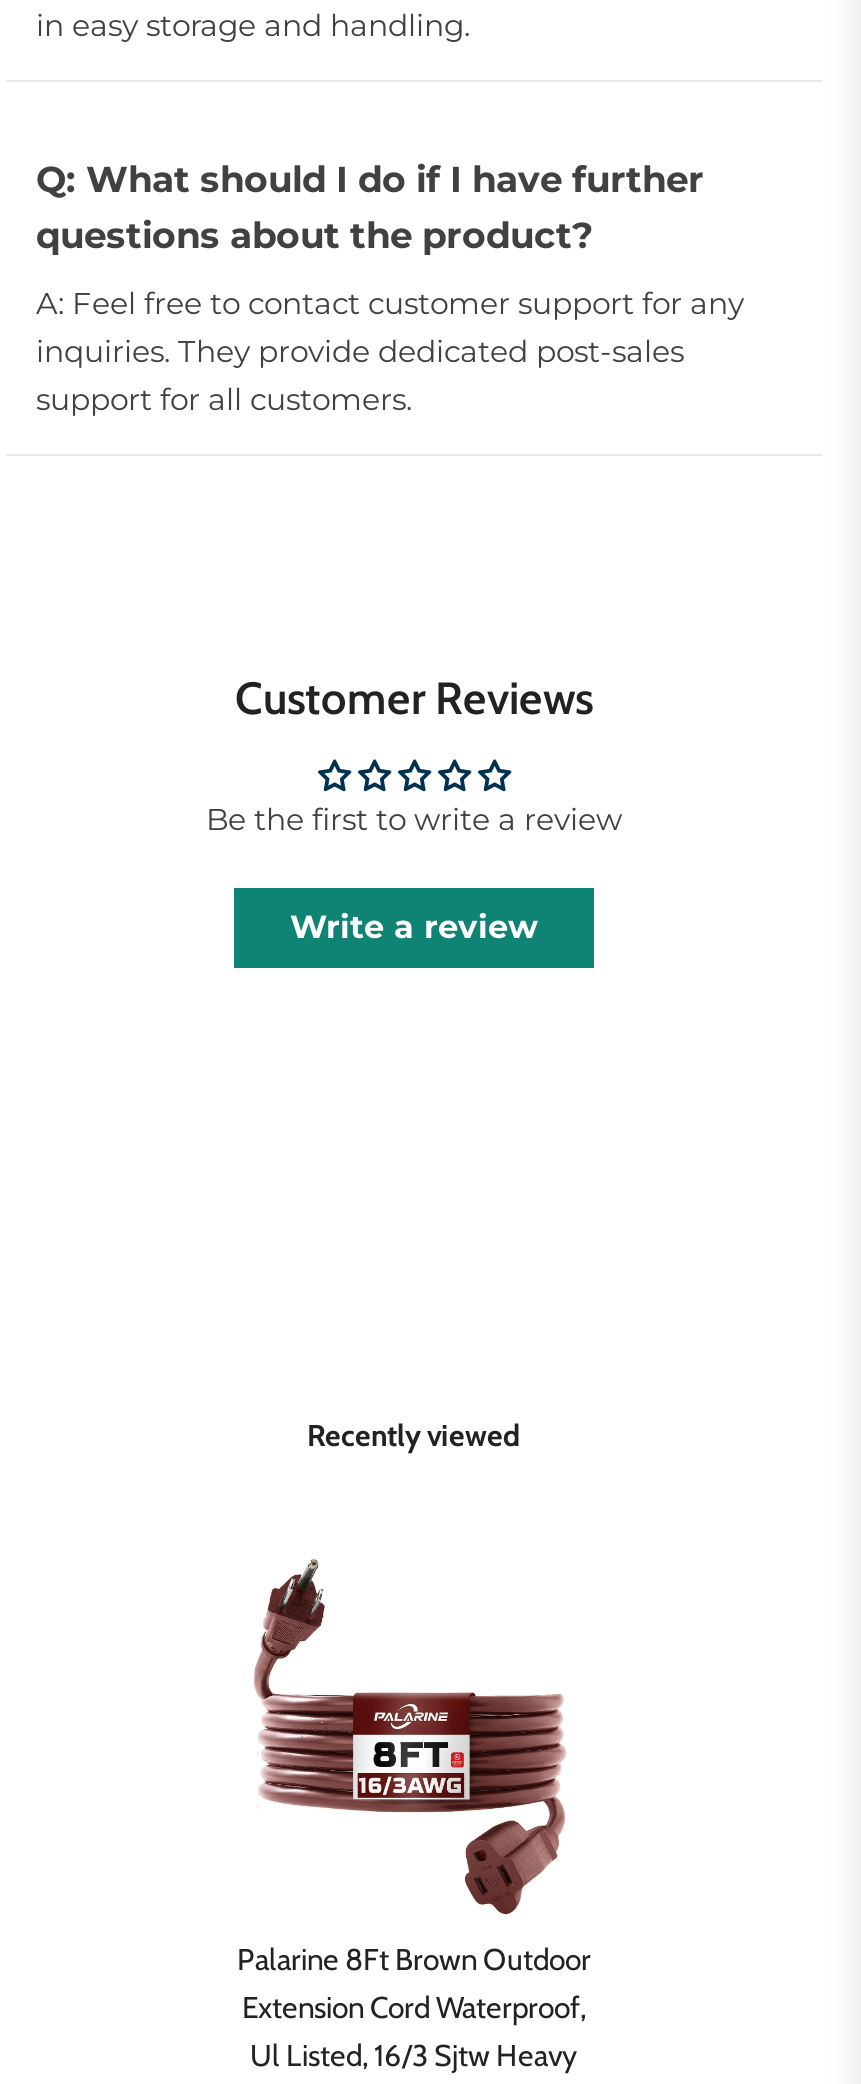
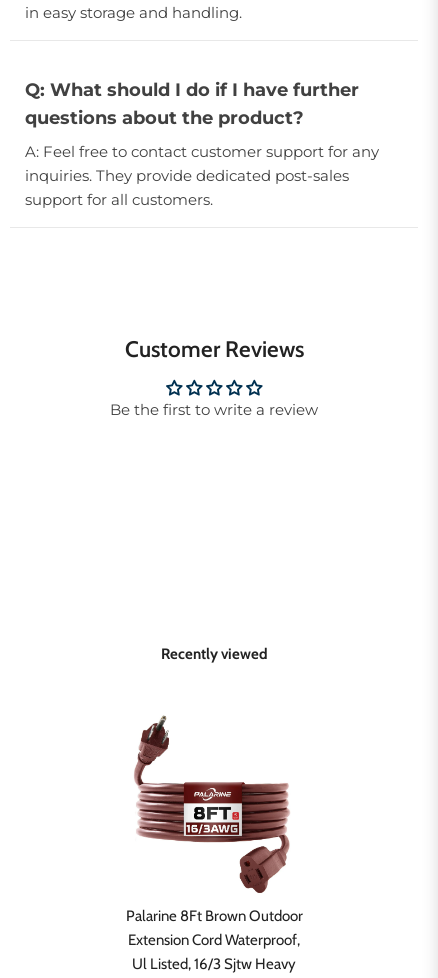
[290,908,538,946] Write a review -> none

